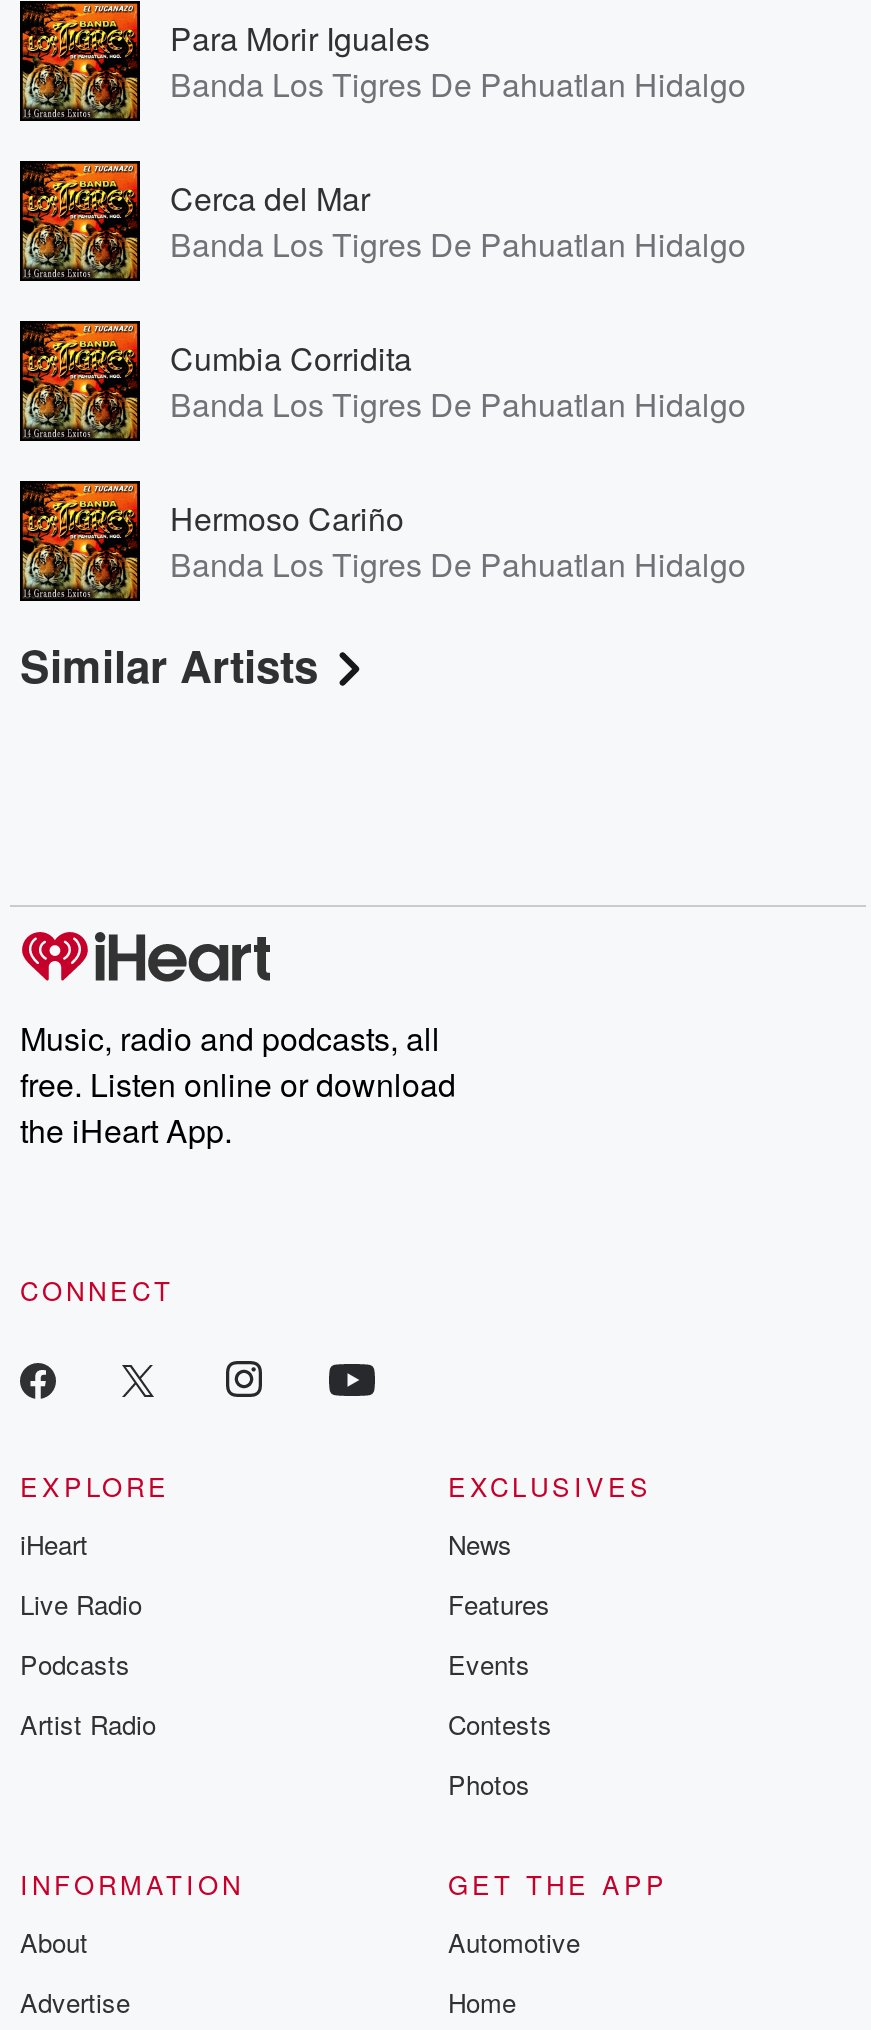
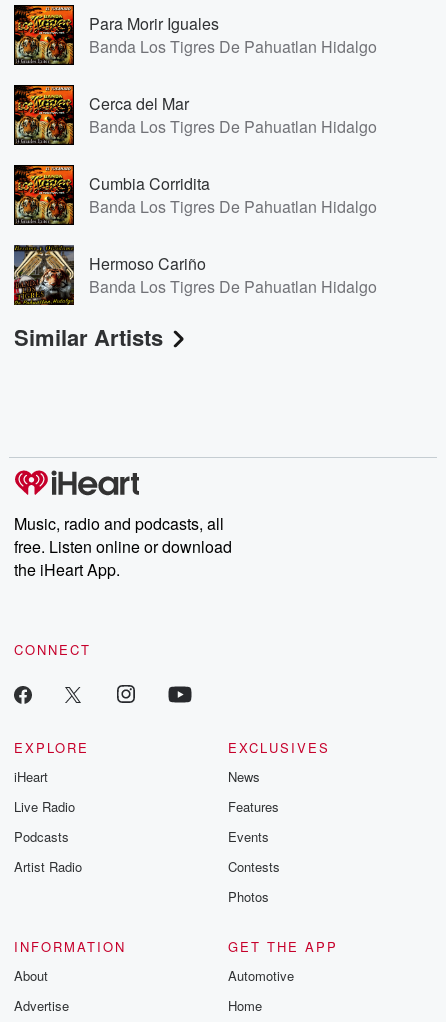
[18,479,140,603] [image] -> [13,244,75,306] [image]

